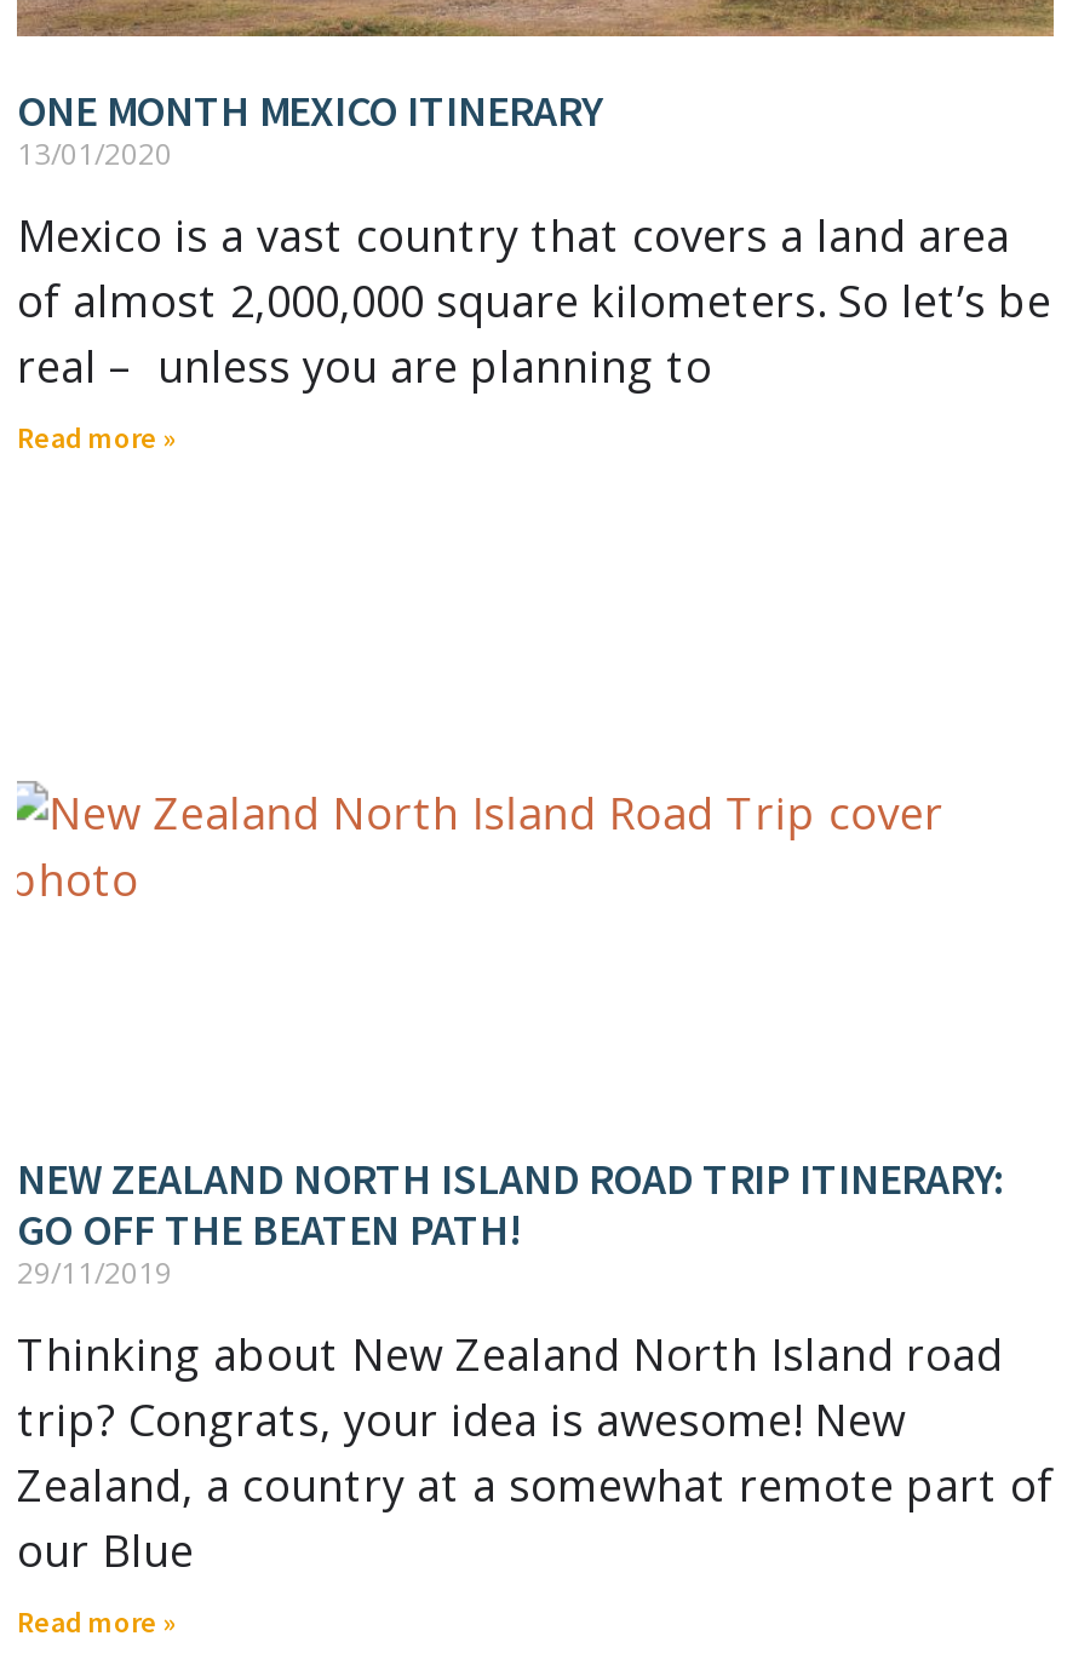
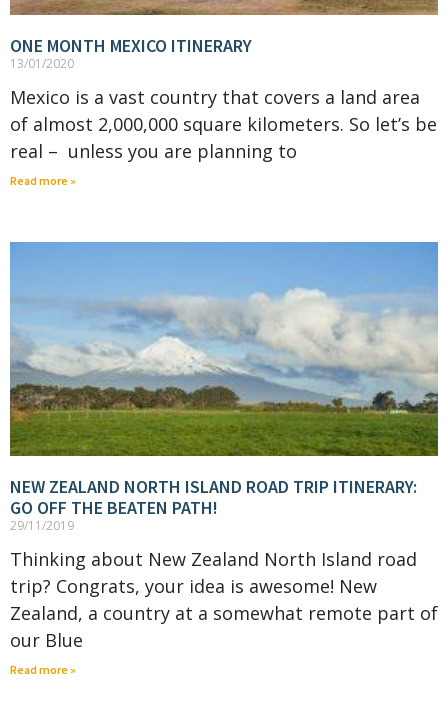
none -> [9,241,439,457] [image]

